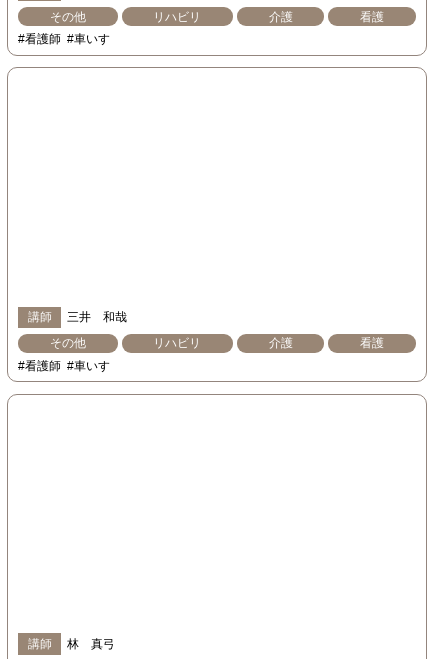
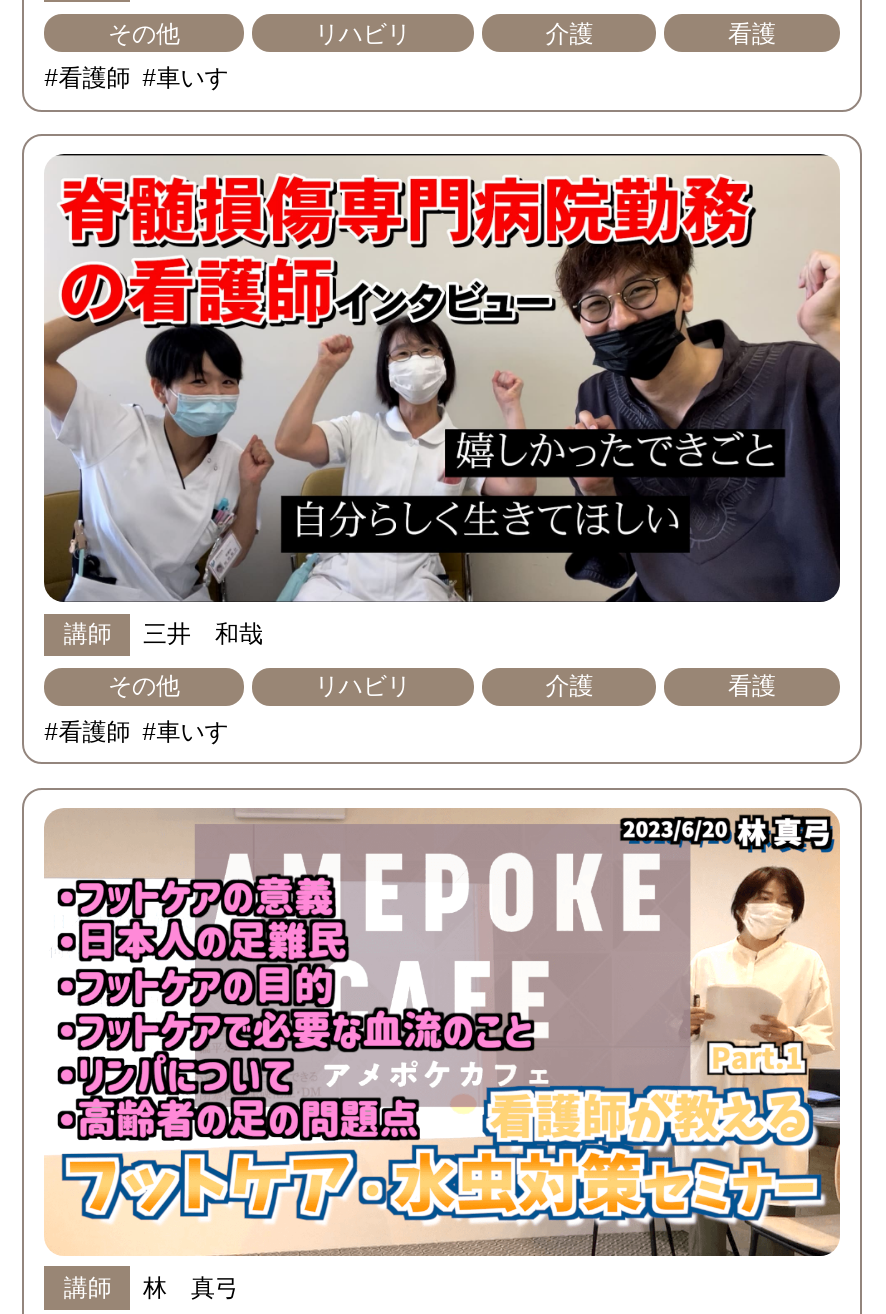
none -> [42,152,842,604] [image]
none -> [44,806,842,1258] [image]

